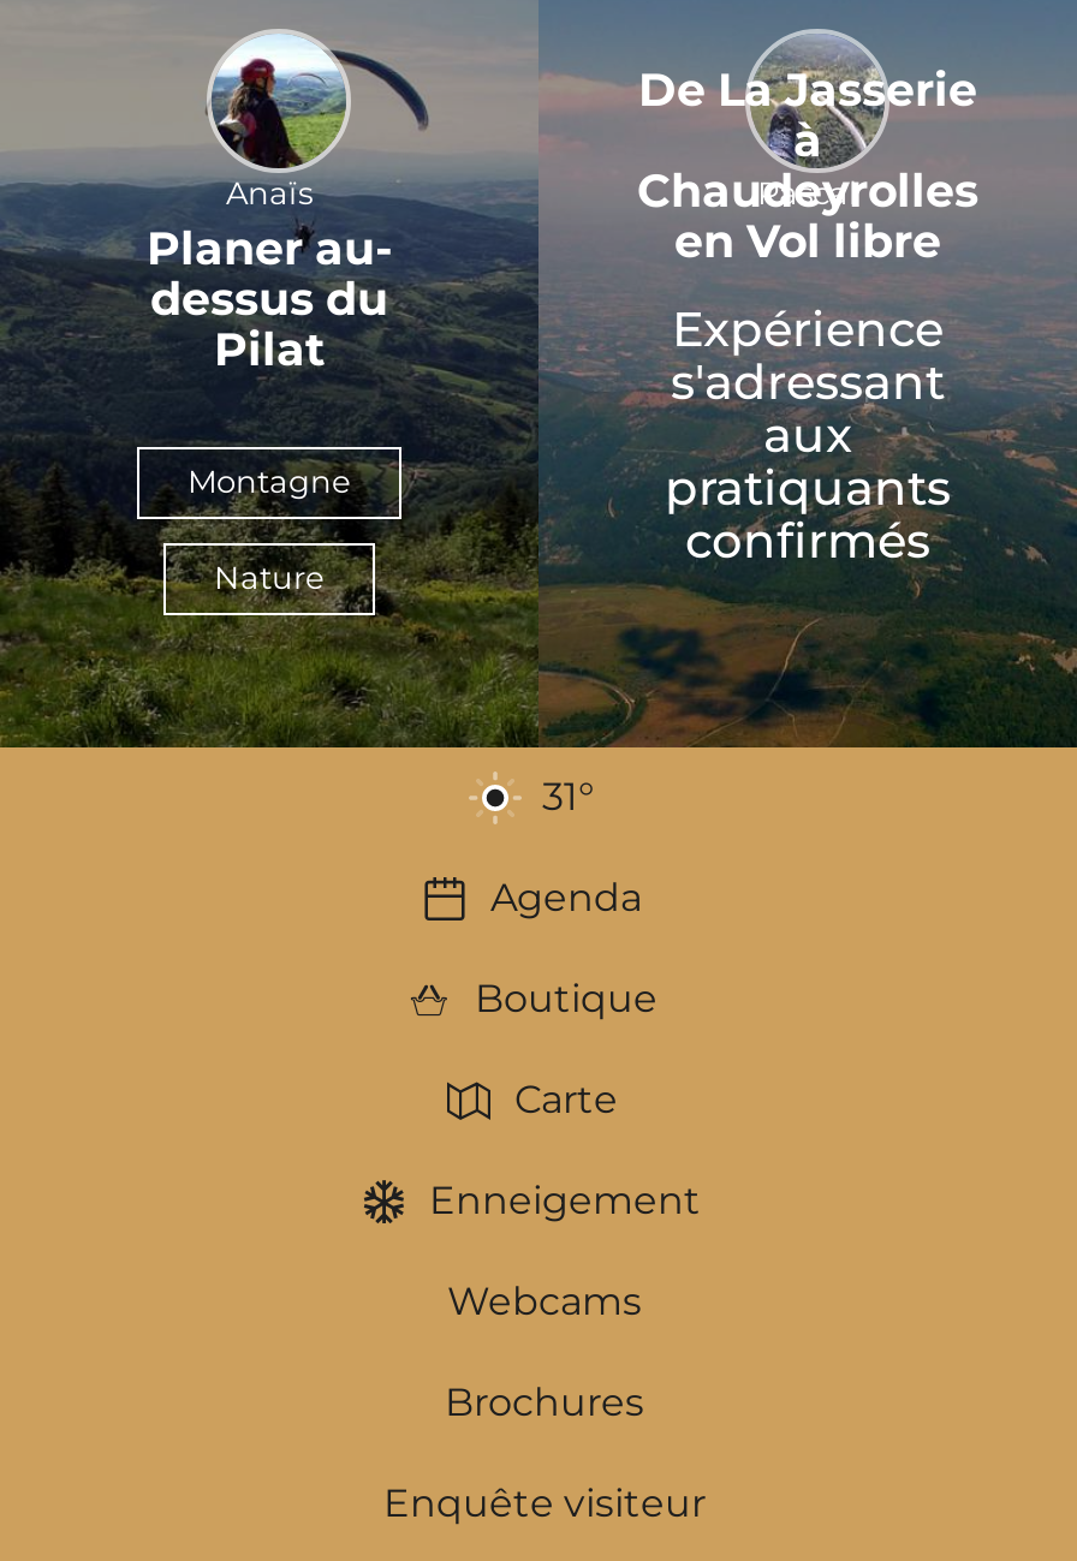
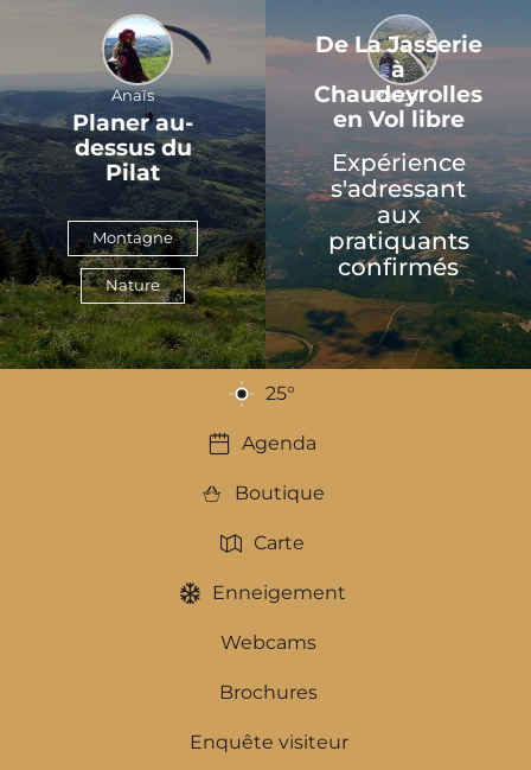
[542,773,595,819] 31° -> [265,382,295,404] 25°

